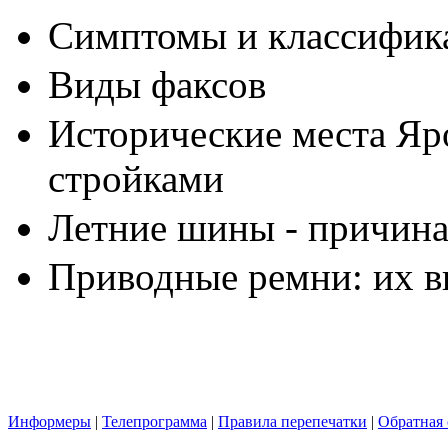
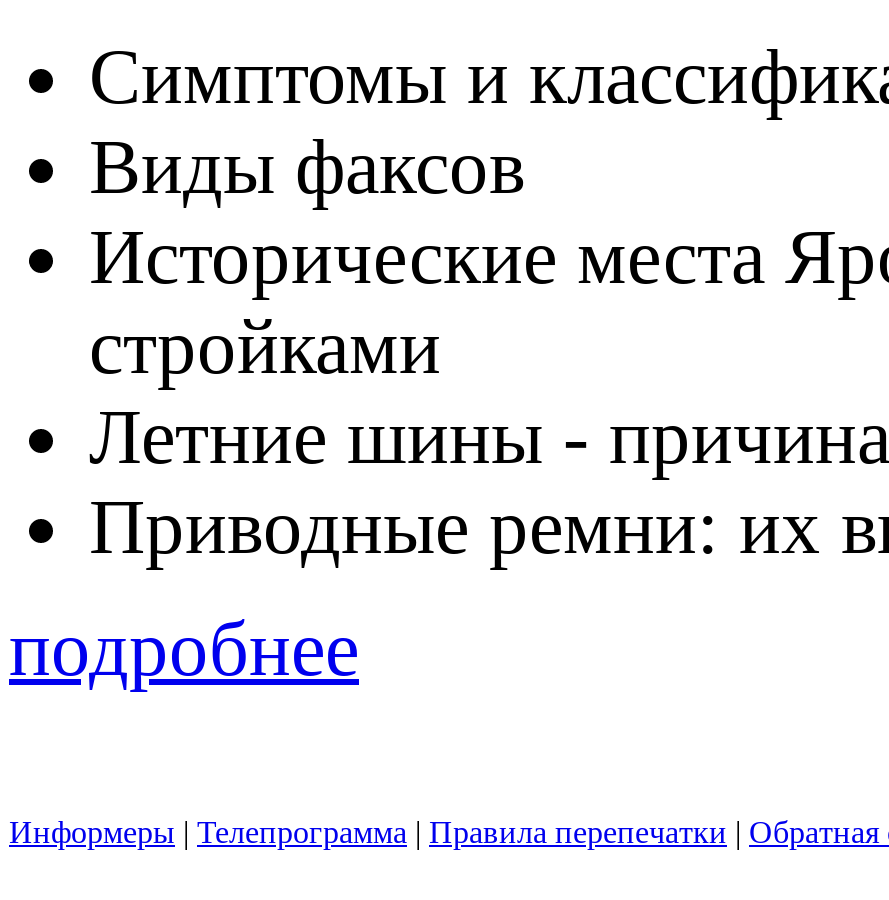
none -> [9,605,359,691] подробнее

